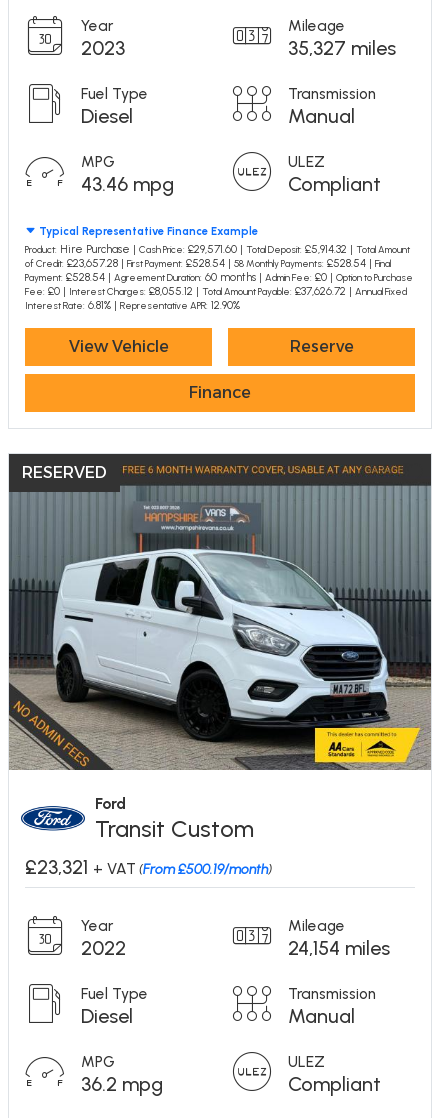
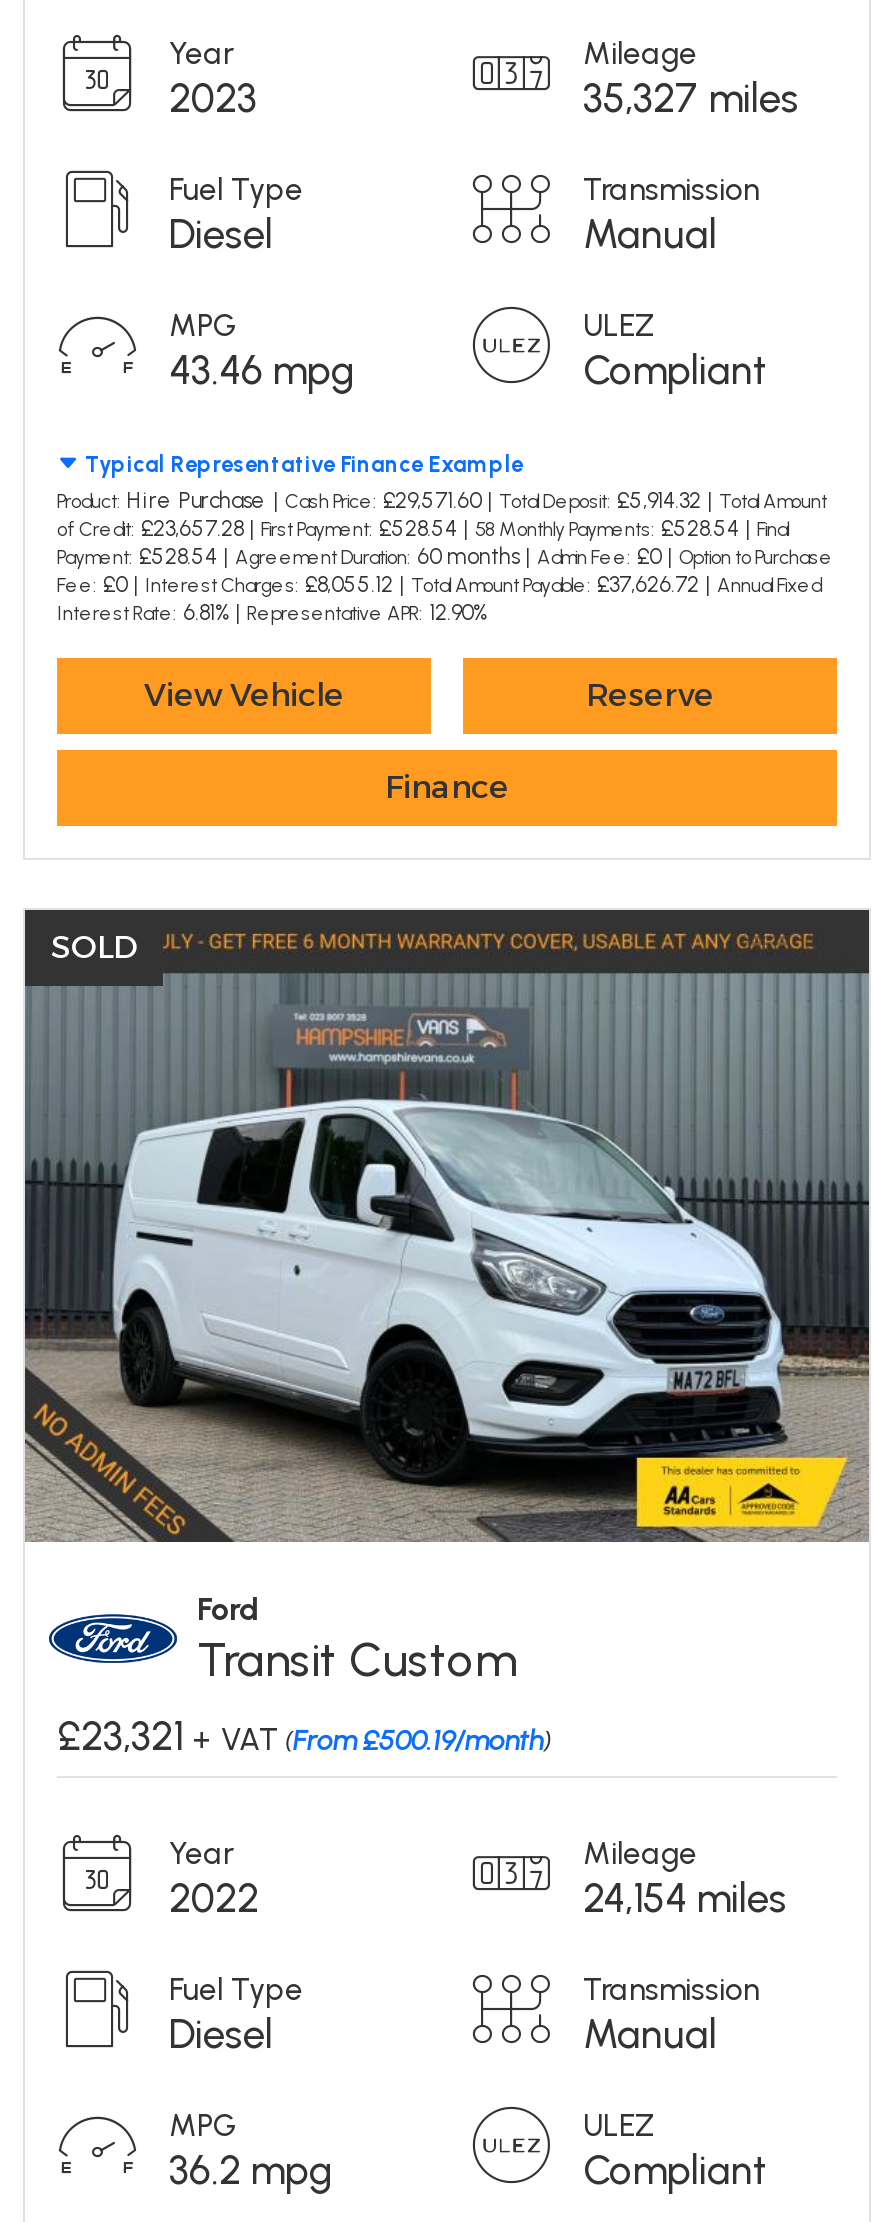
[22,463,107,482] RESERVED -> [51,927,137,965] SOLD

